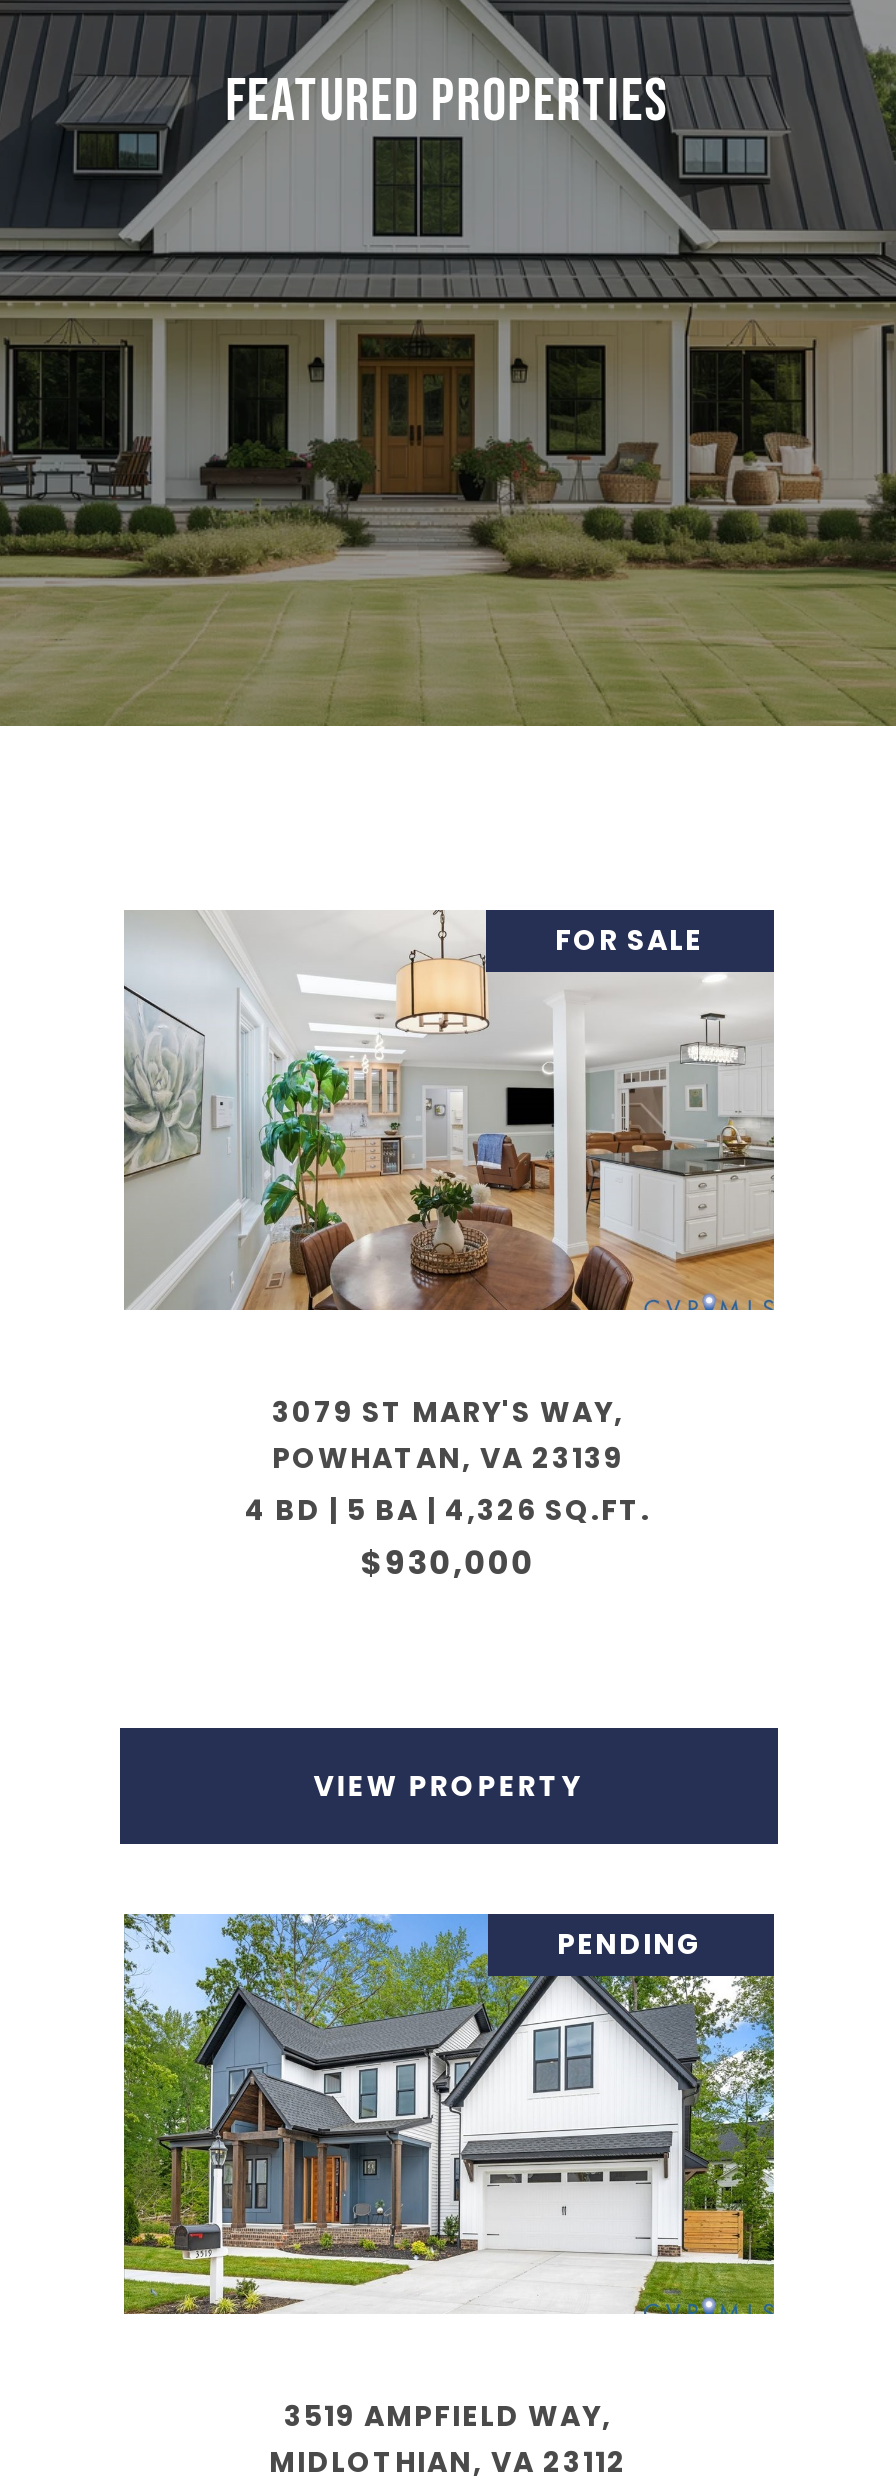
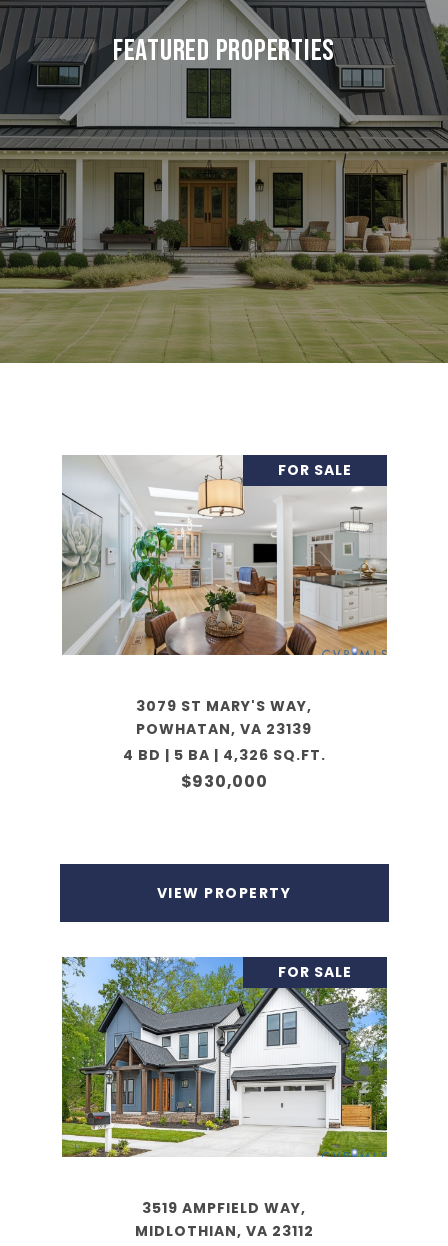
[557,1924,703,1964] PENDING -> [277,962,351,982] FOR SALE

